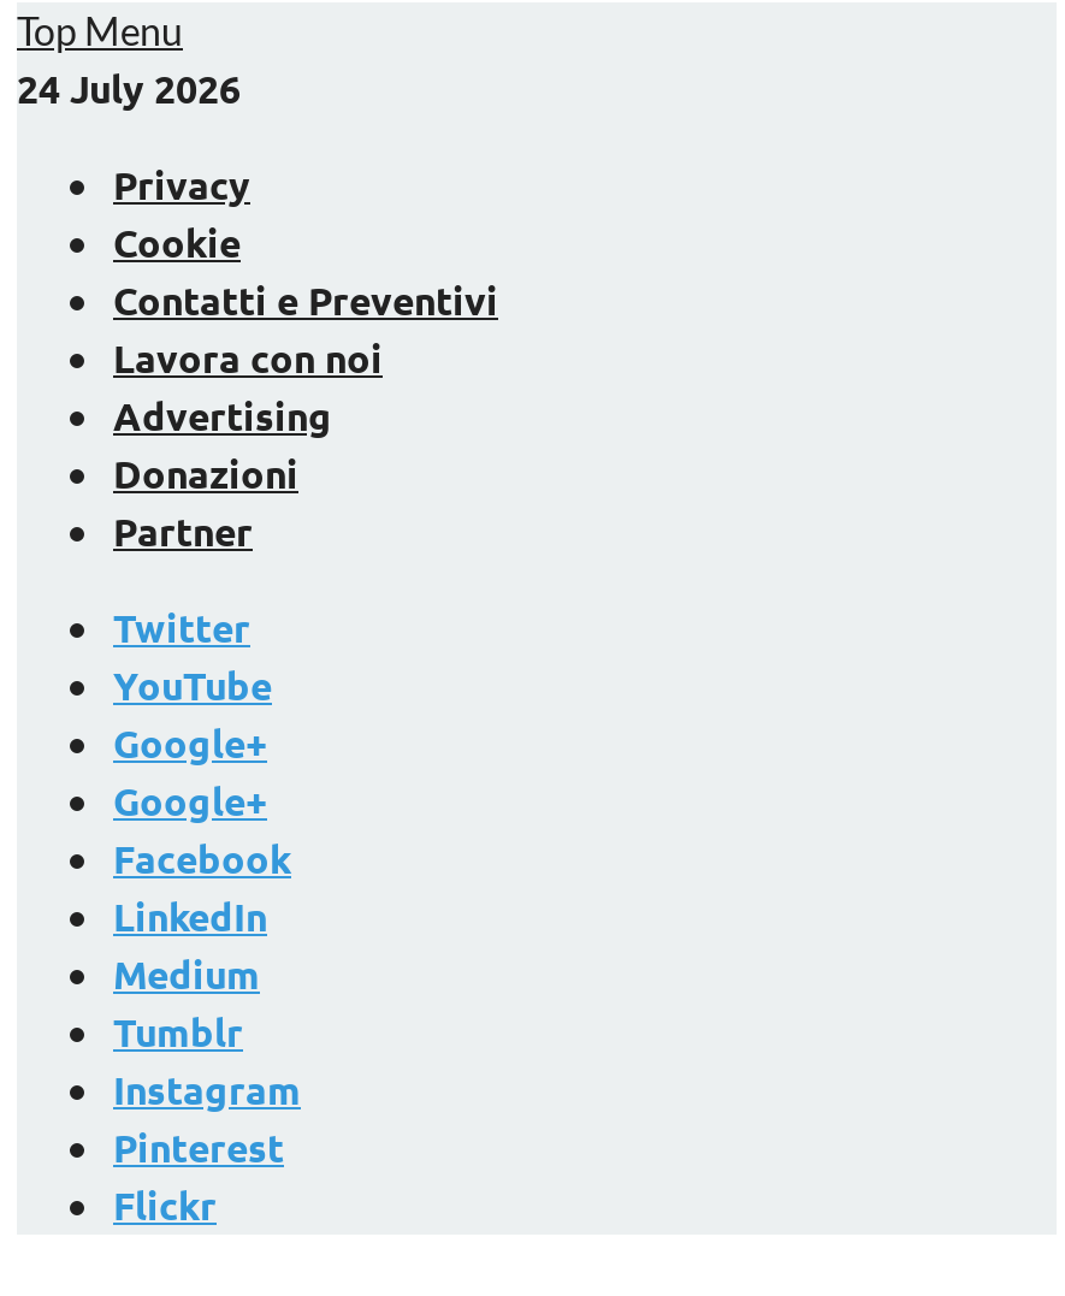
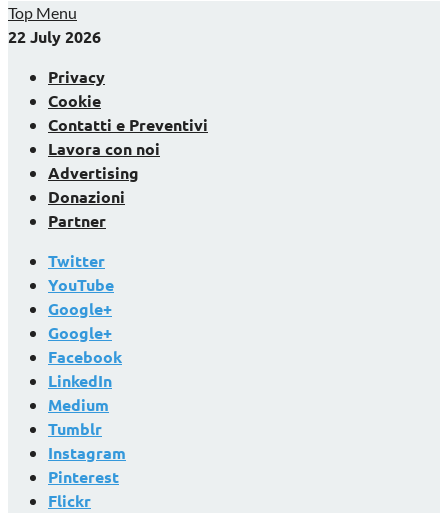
[17,63,241,113] 24 July 2026 -> [8,26,101,47] 22 July 2026

